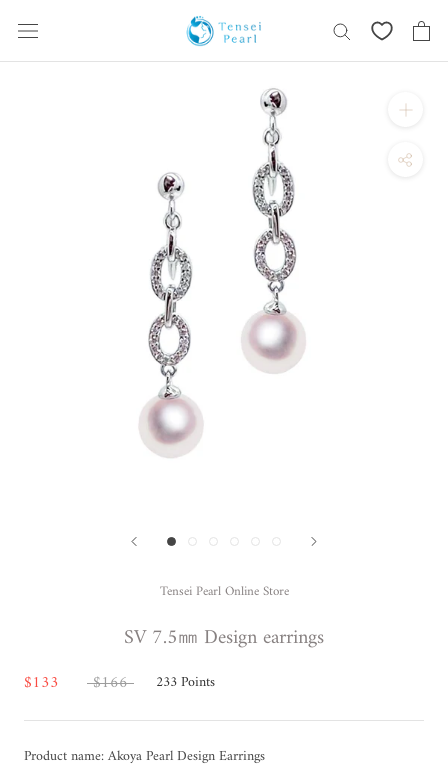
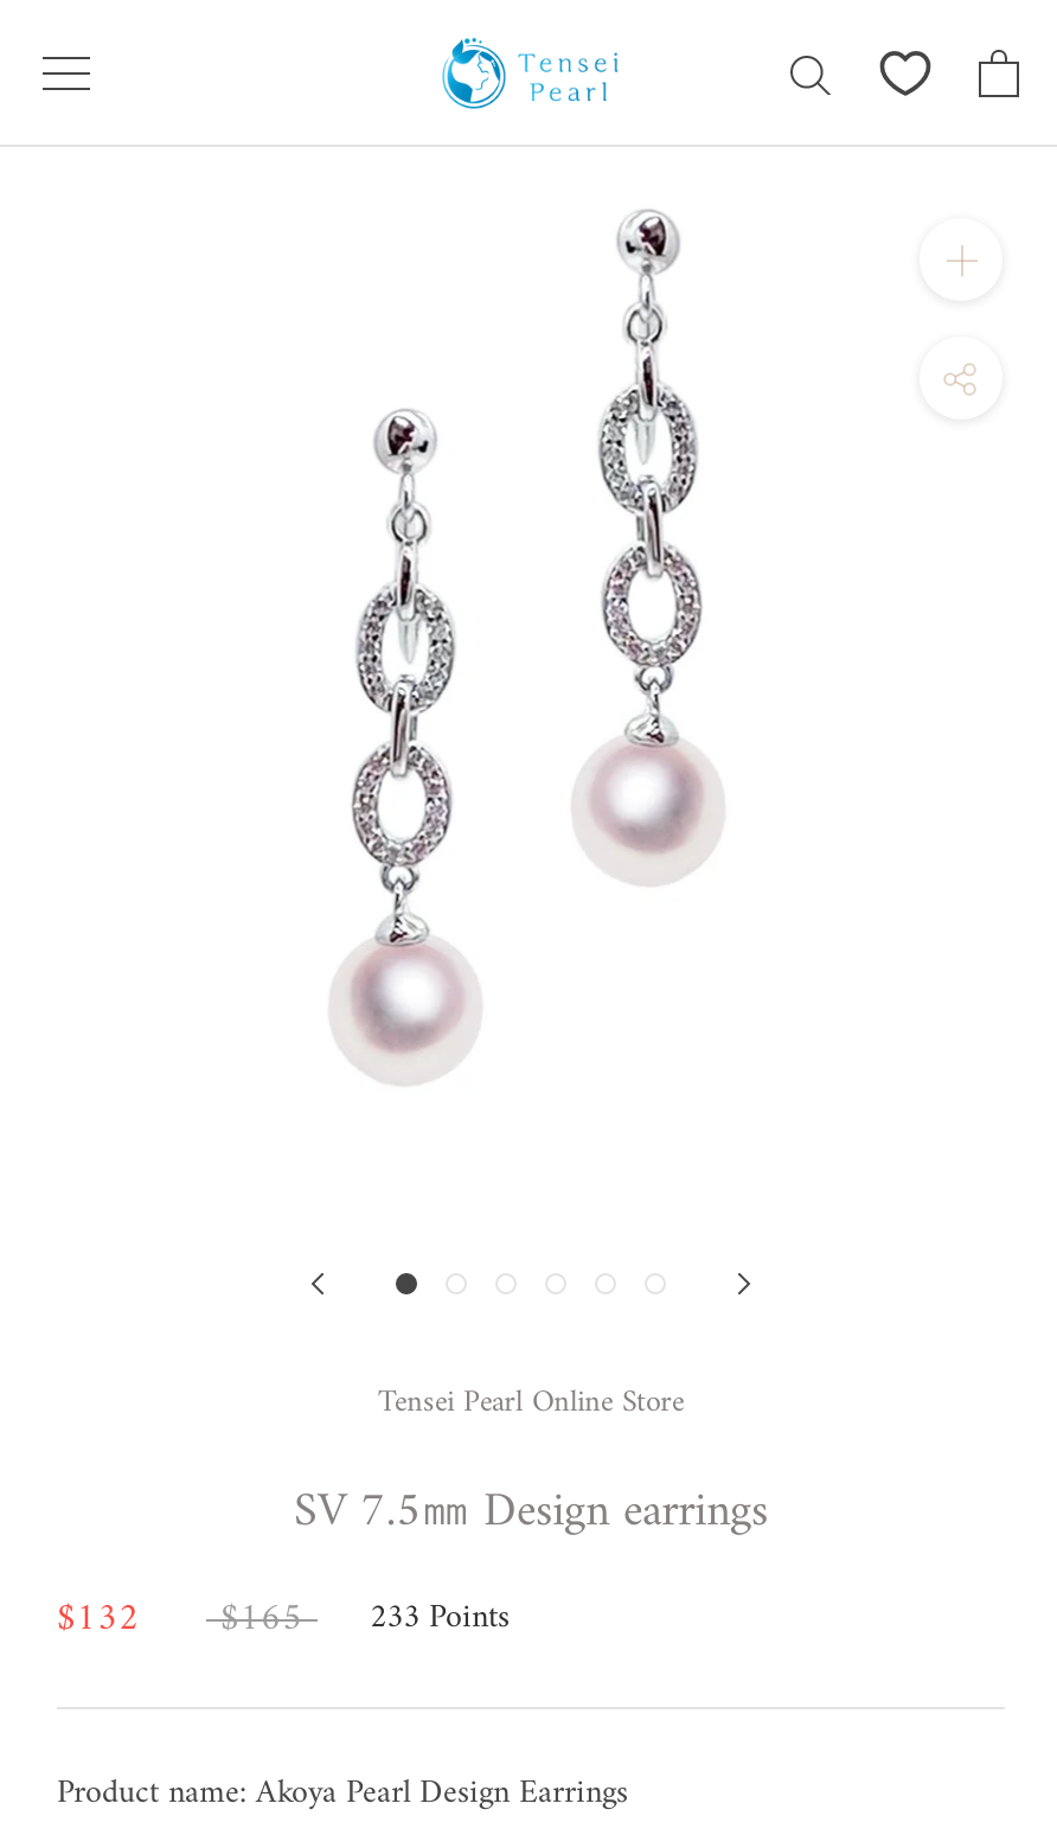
[24,669,59,697] $133 -> [57,1586,140,1652] $132
[93,669,128,697] $166 -> [220,1586,303,1652] $165

